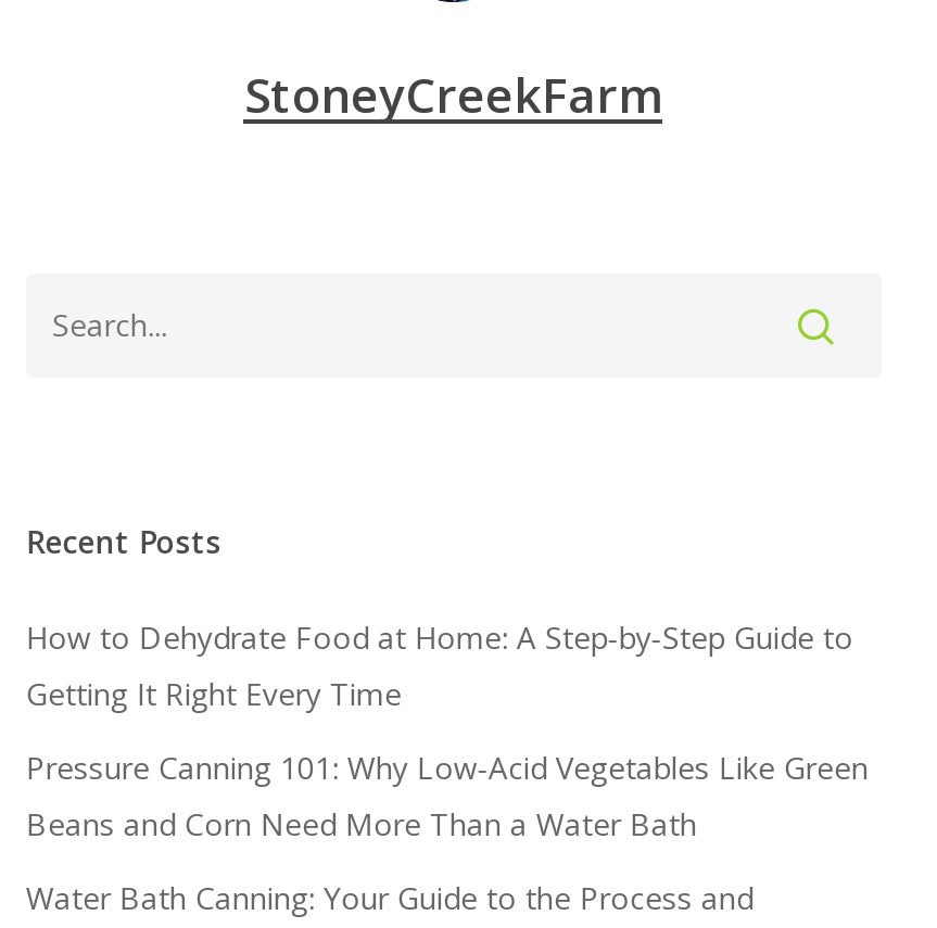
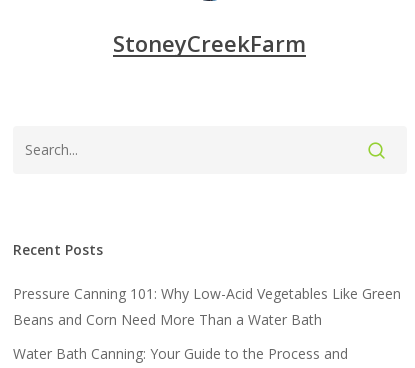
[26,616,853,714] How to Dehydrate Food at Home: A Step-by-Step Guide to | Getting It Right Every Time -> none

